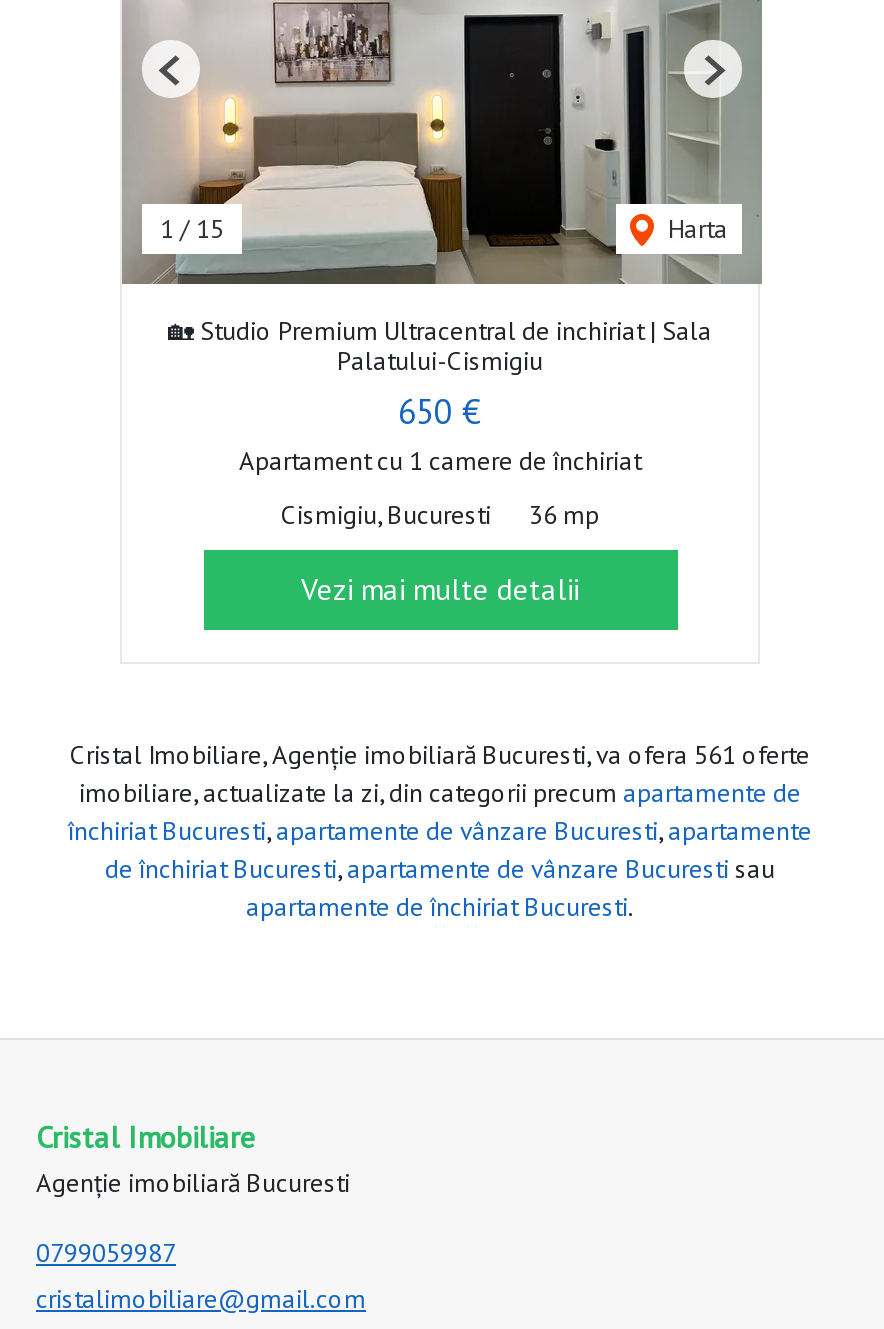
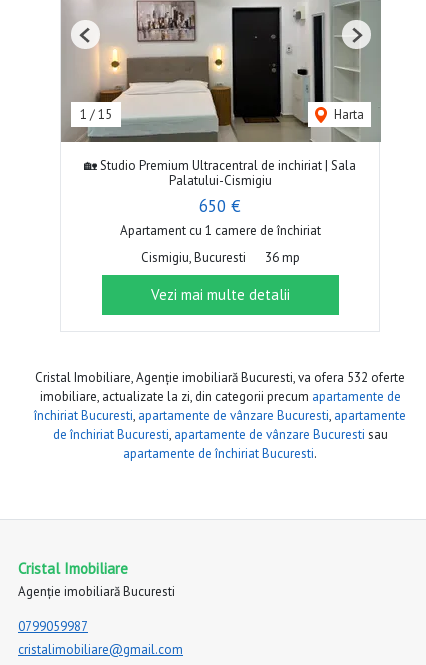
[70,737,810,771] Cristal Imobiliare, Agenție imobiliară Bucuresti, va ofera 561 oferte -> [35,369,405,386] Cristal Imobiliare, Agenție imobiliară Bucuresti, va ofera 532 oferte

